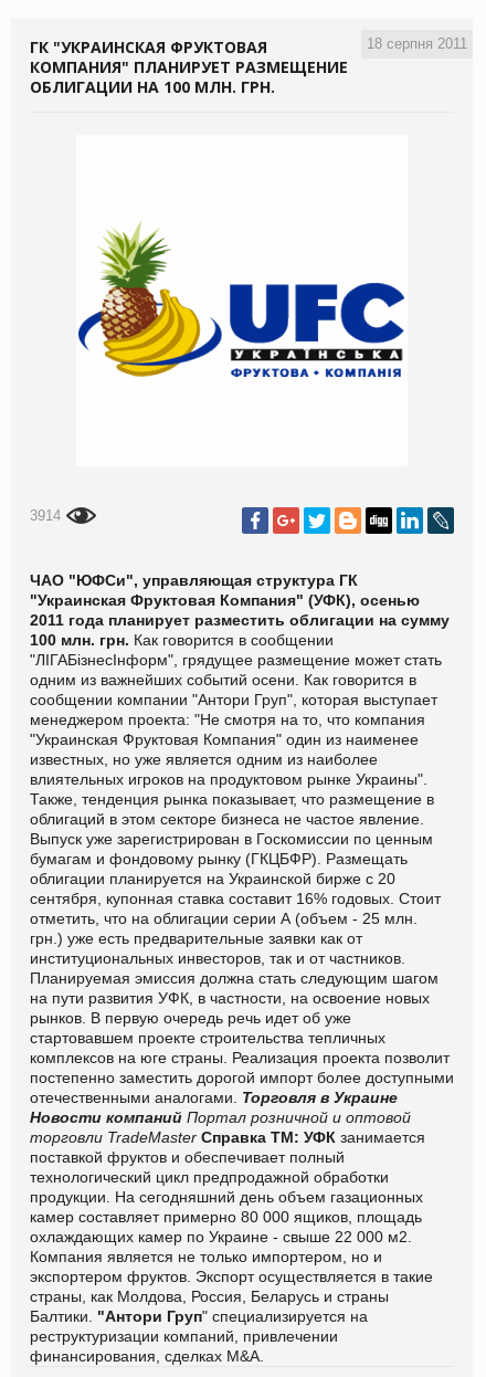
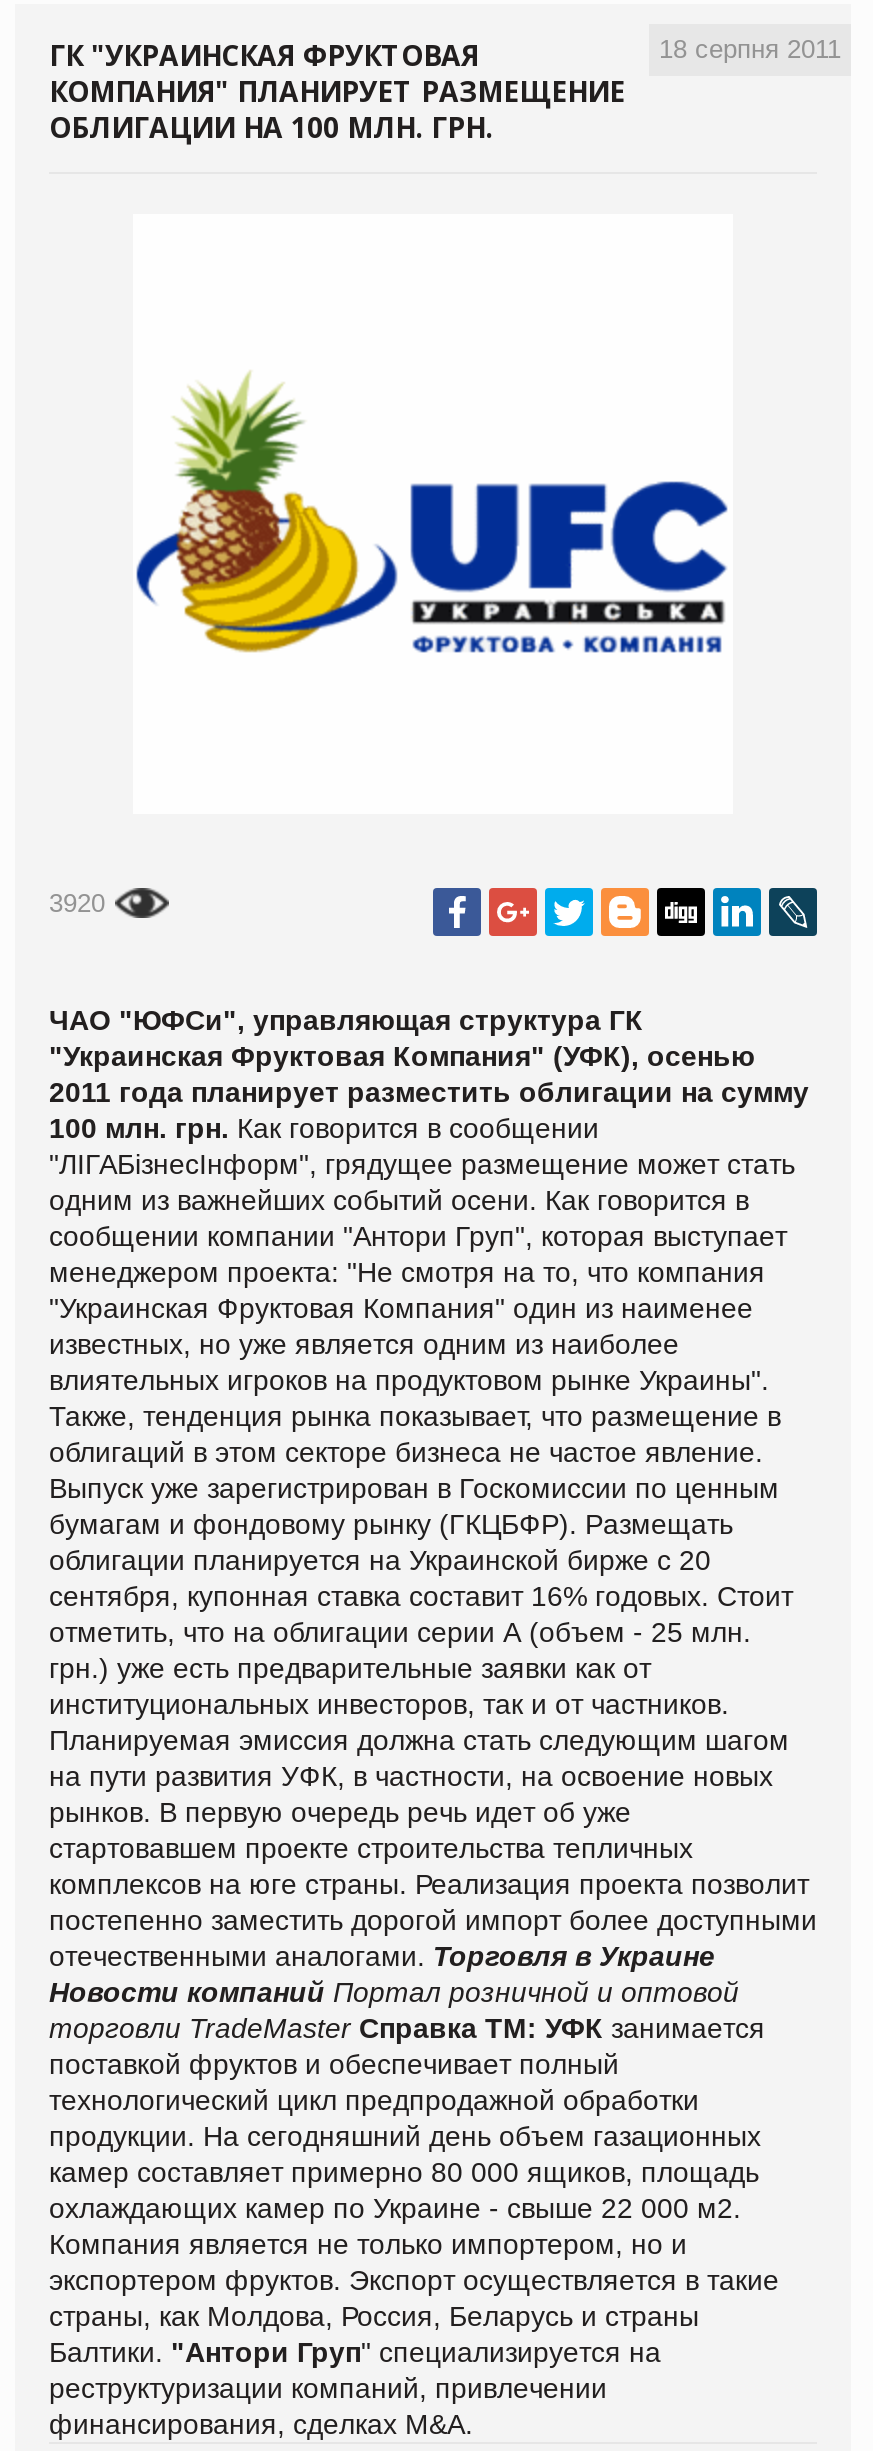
[30,507,61,523] 3914 -> [49,887,105,917] 3920

